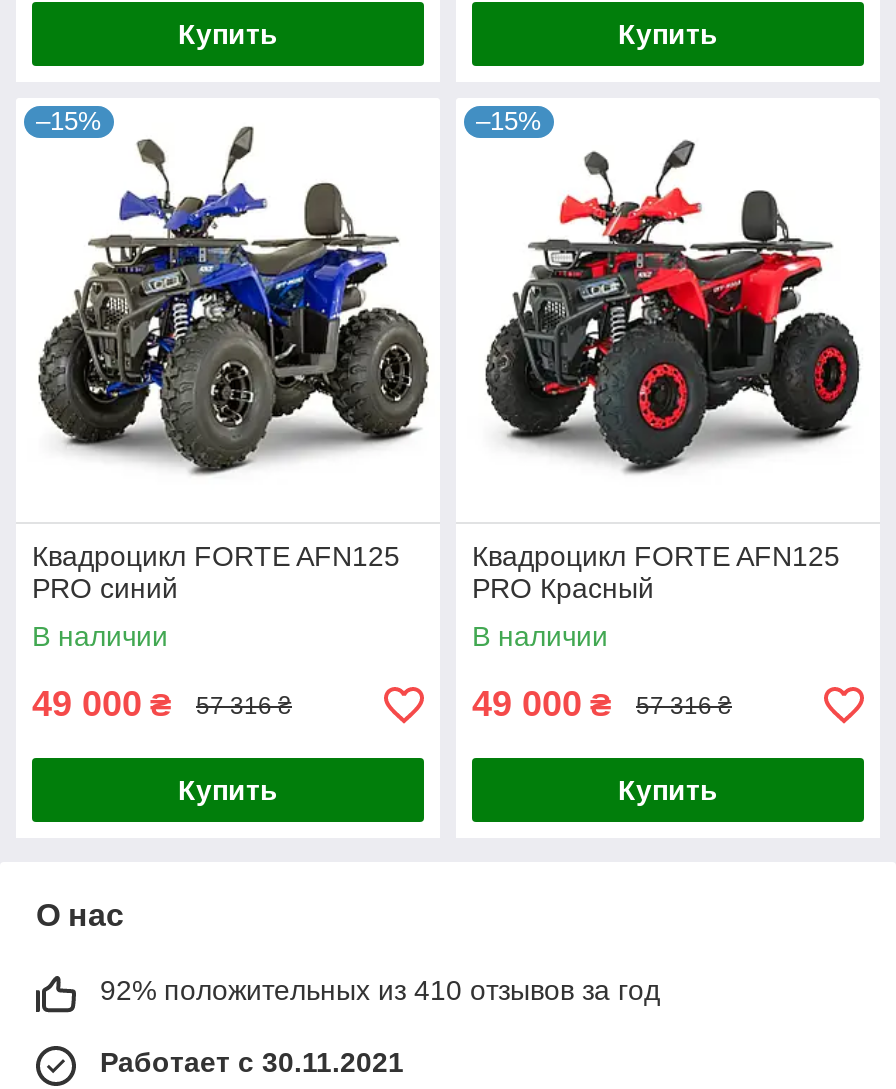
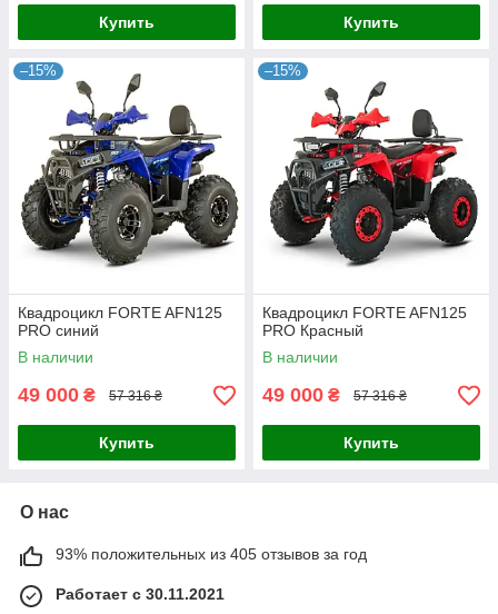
[100,975,660,1007] 92% положительных из 410 отзывов за год -> [56,545,367,563] 93% положительных из 405 отзывов за год

